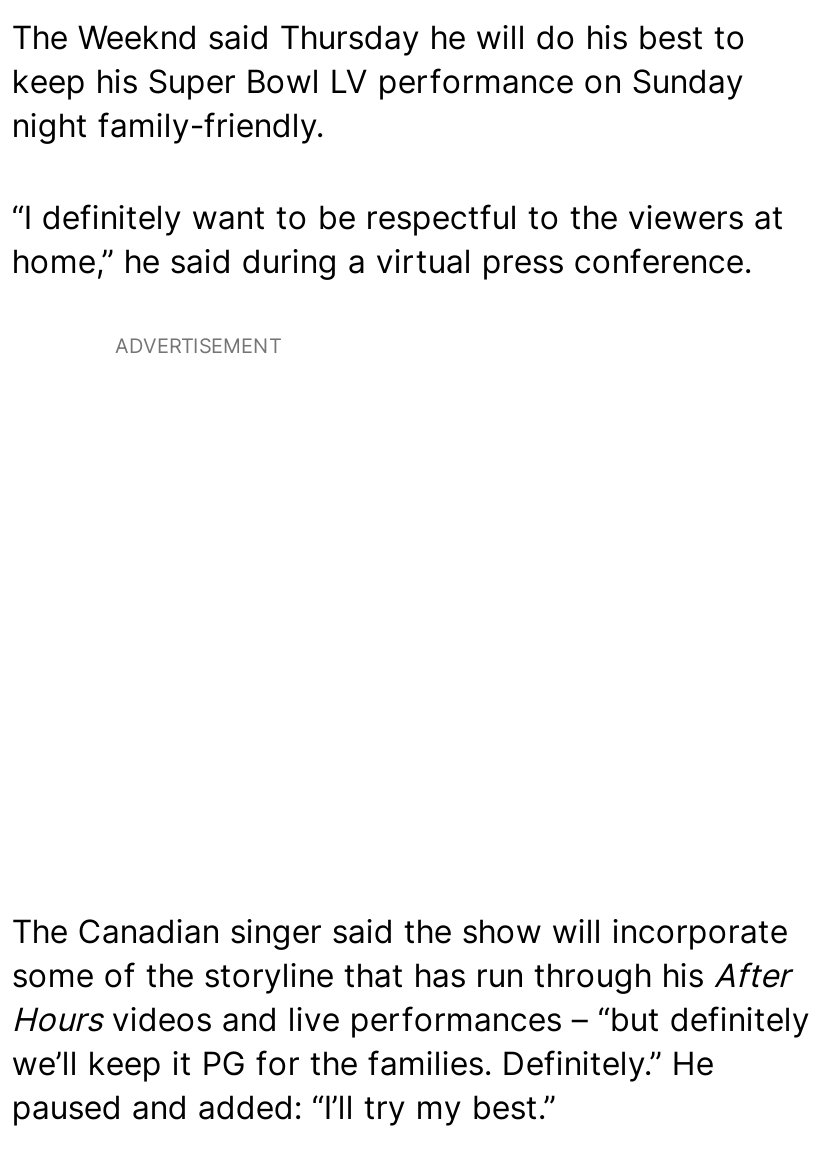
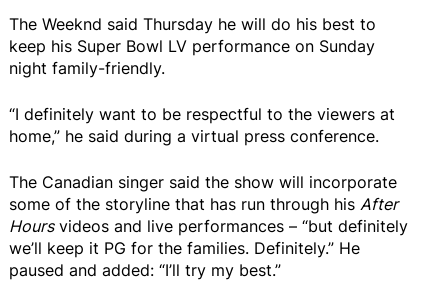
[115,333,281,357] ADVERTISEMENT -> none

